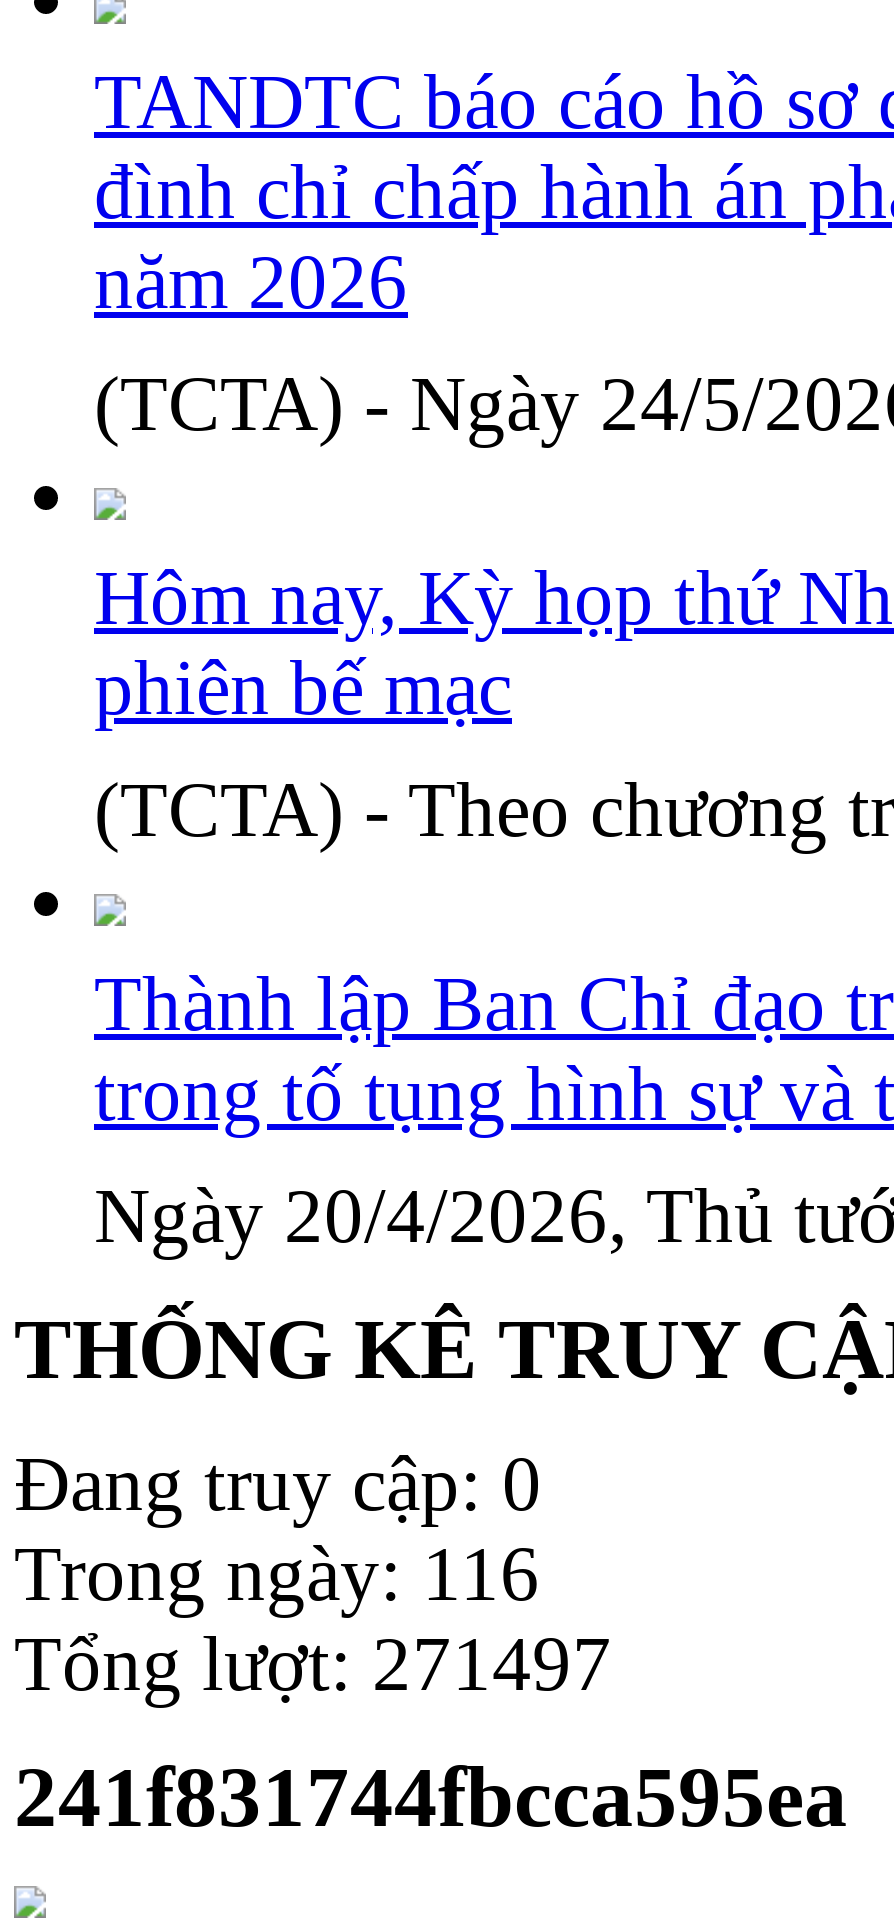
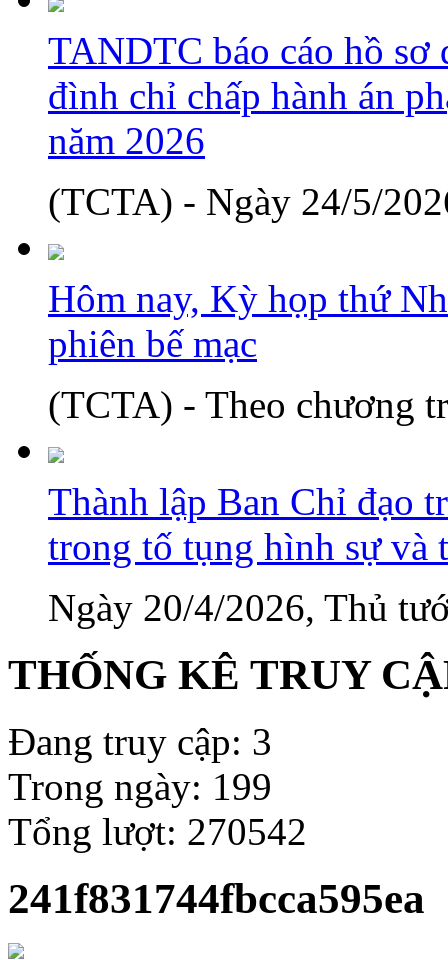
[14,1440,542,1526] Đang truy cập: 0 -> [8,720,272,763] Đang truy cập: 3
[14,1530,540,1616] Trong ngày: 116 -> [8,765,272,808] Trong ngày: 199
[14,1620,612,1706] Tổng lượt: 271497 -> [8,810,307,853] Tổng lượt: 270542

